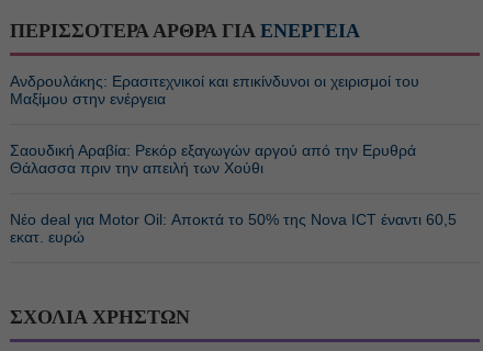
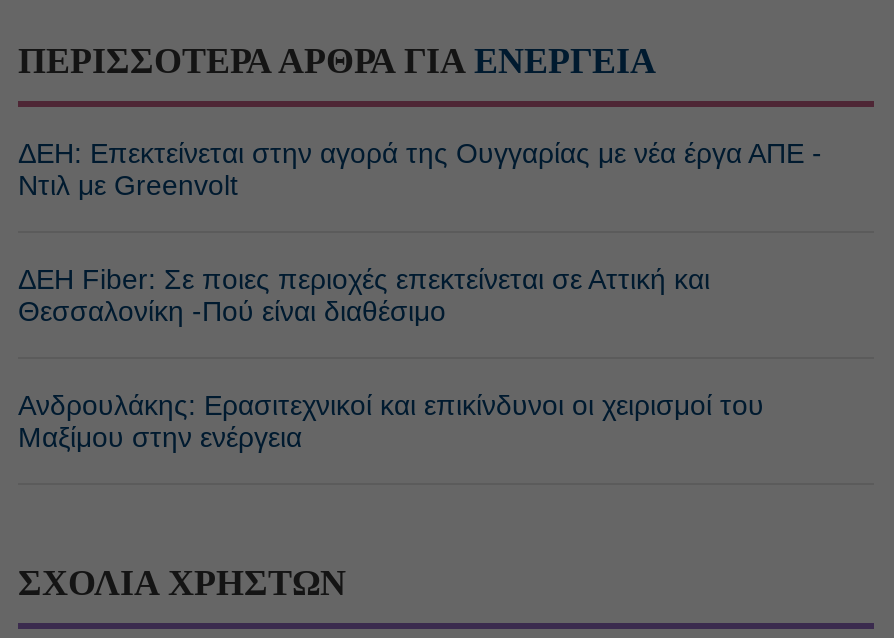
none -> [18,137,822,327] ΔΕΗ: Επεκτείνεται στην αγορά της Ουγγαρίας με νέα έργα ΑΠΕ - | Ντιλ με Greenvolt | ΔΕΗ Fiber: Σε ποιες περιοχές επεκτείνεται σε Αττική και | Θεσσαλονίκη -Πού είναι διαθέσιμο
moved [10,72,419,107] -> [18,389,764,453]: Ανδρουλάκης: Ερασιτεχνικοί και επικίνδυνοι οι χειρισμοί του | Μαξίμου στην ενέργεια
[10,141,457,246] Σαουδική Αραβία: Ρεκόρ εξαγωγών αργού από την Ερυθρά | Θάλασσα πριν την απειλή των Χούθι | Νέο deal για Motor Oil: Αποκτά το 50% της Nova ICT έναντι 60,5 | εκατ. ευρώ -> none

